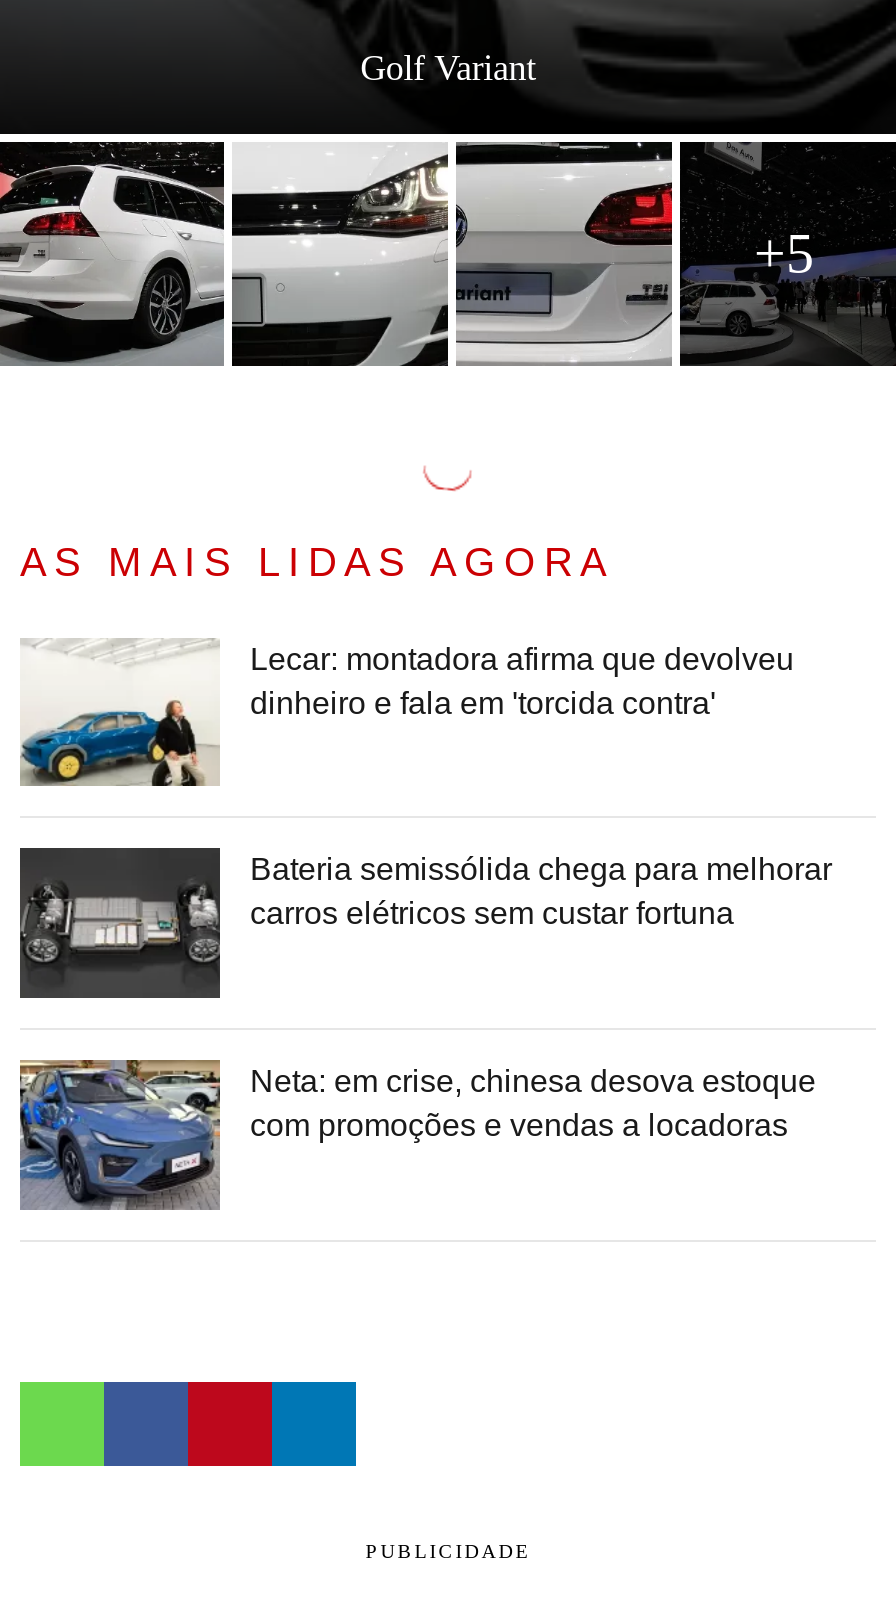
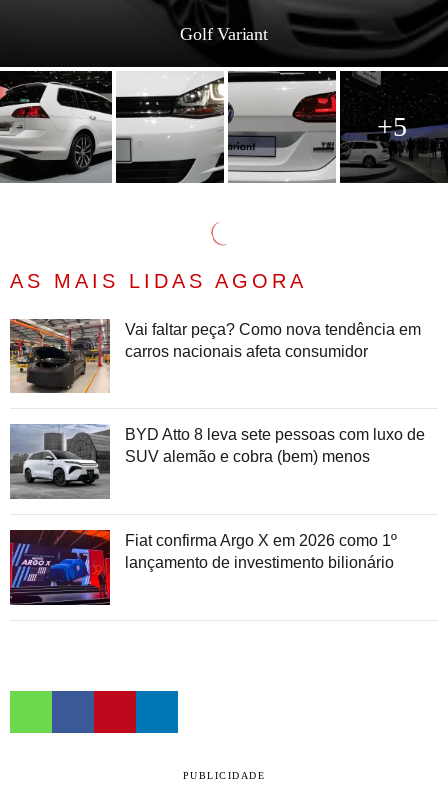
[20,638,794,788] [image] | Lecar: montadora afirma que devolveu | dinheiro e fala em 'torcida contra' -> [9,318,421,393] [image] | Vai faltar peça? Como nova tendência em | carros nacionais afeta consumidor
[18,846,832,996] [image] | Bateria semissólida chega para melhorar | carros elétricos sem custar fortuna -> [10,424,425,499] [image] | BYD Atto 8 leva sete pessoas com luxo de | SUV alemão e cobra (bem) menos
[18,1058,816,1210] [image] | Neta: em crise, chinesa desova estoque | com promoções e vendas a locadoras -> [9,529,397,605] [image] | Fiat confirma Argo X em 2026 como 1º | lançamento de investimento bilionário

